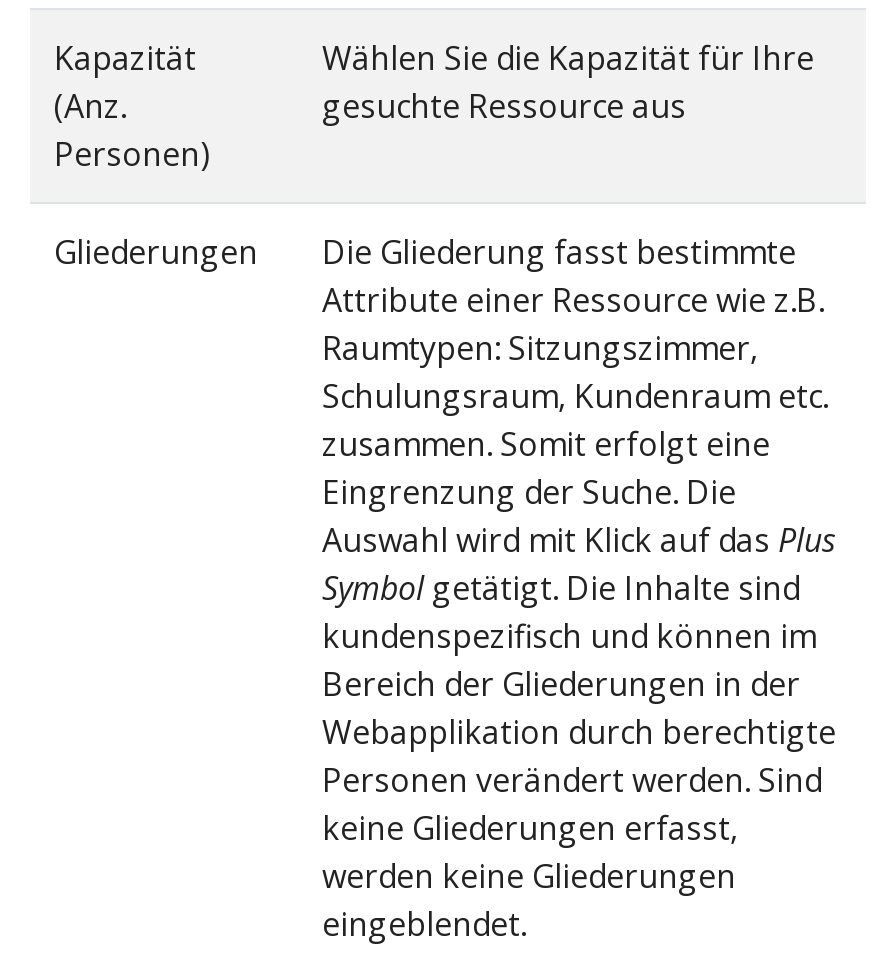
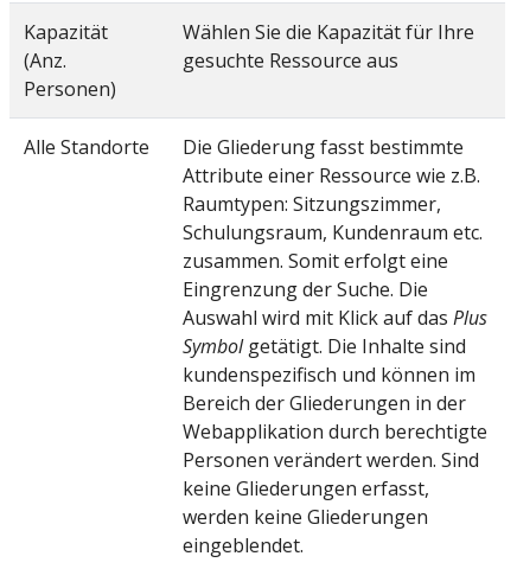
[54,230,258,274] Gliederungen -> [24,134,149,160] Alle Standorte

